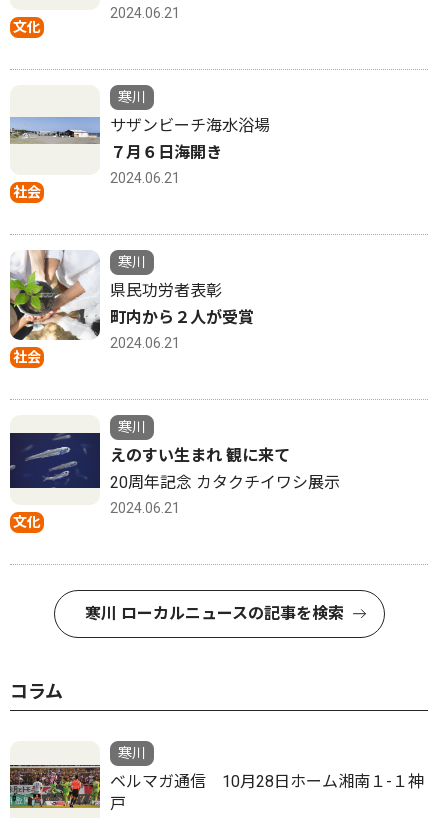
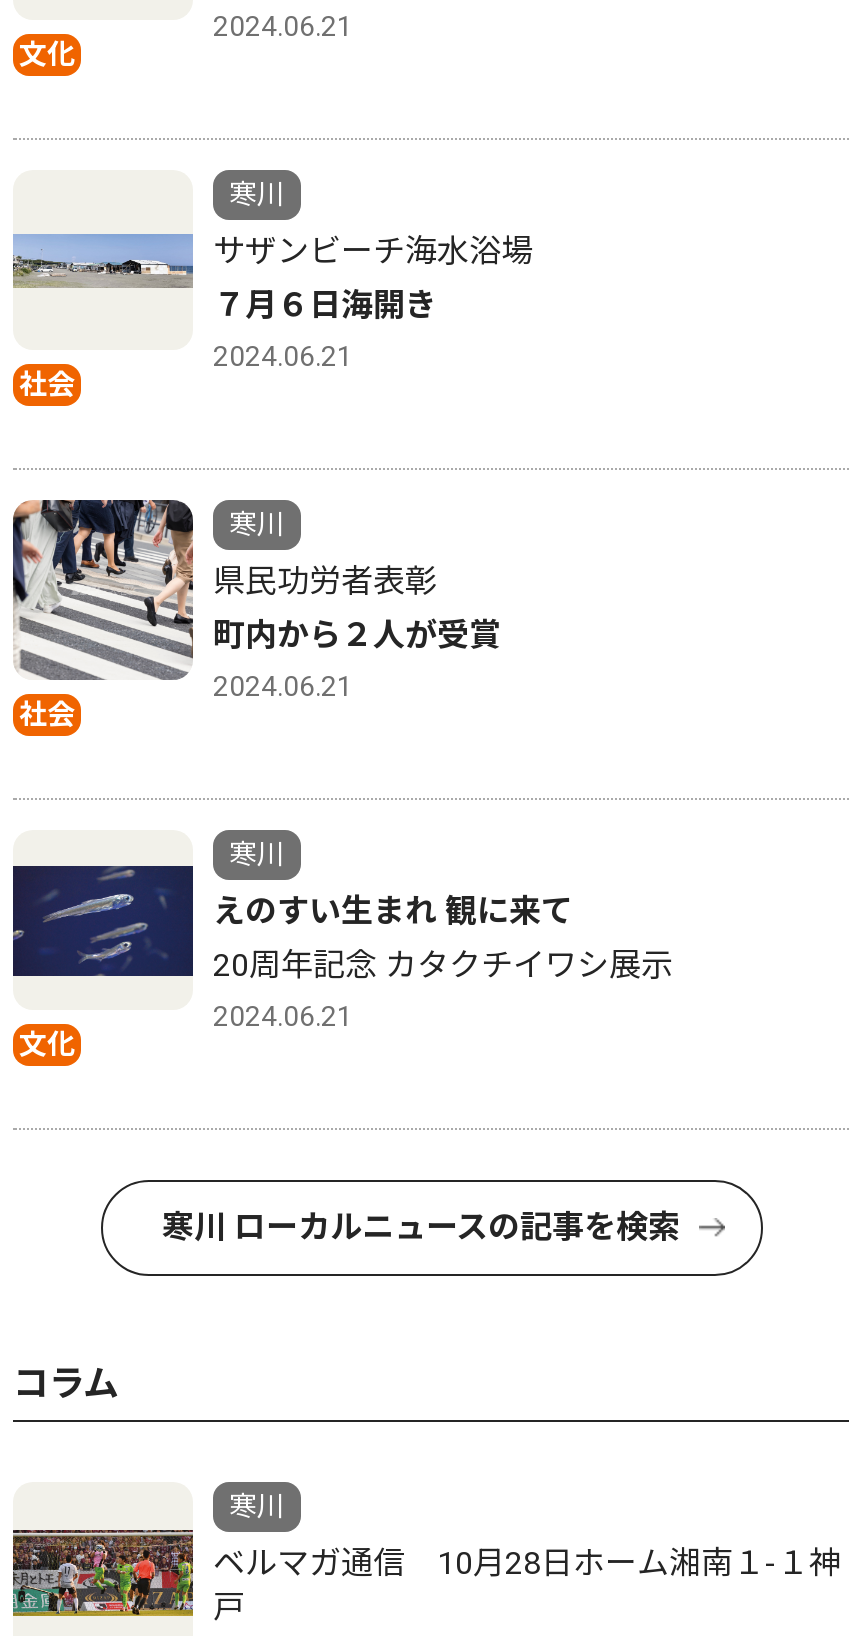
[9,249,100,341] [image] -> [11,498,195,682] [image]

